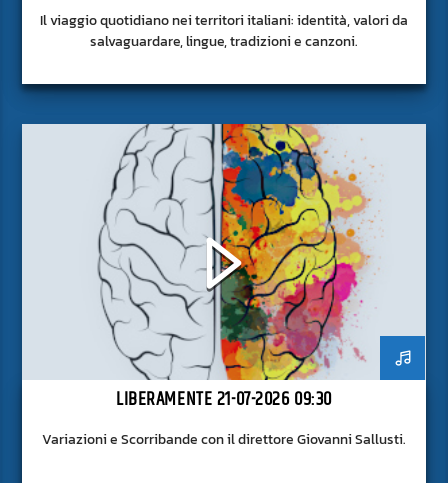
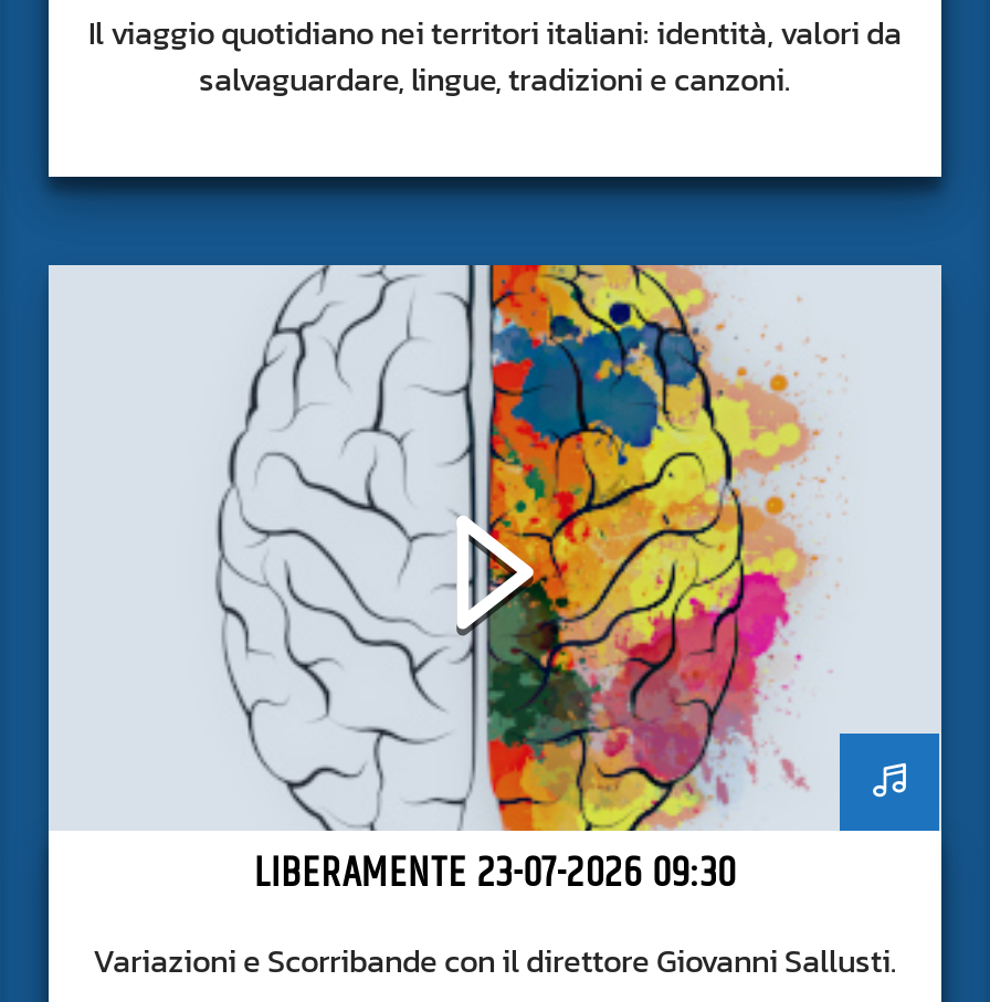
[116,385,332,414] LIBERAMENTE 21-07-2026 09:30 -> [254,843,736,907] LIBERAMENTE 23-07-2026 09:30

